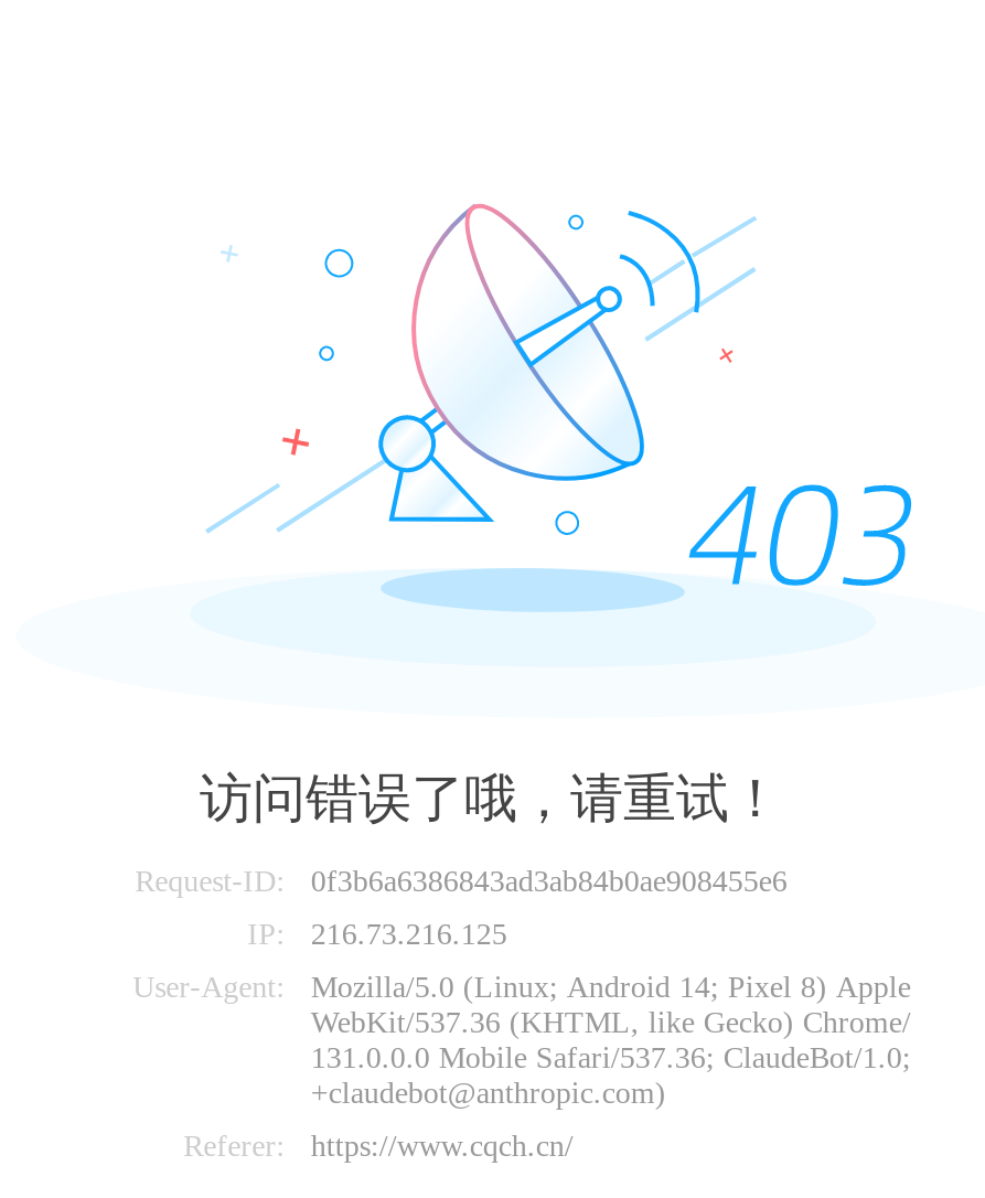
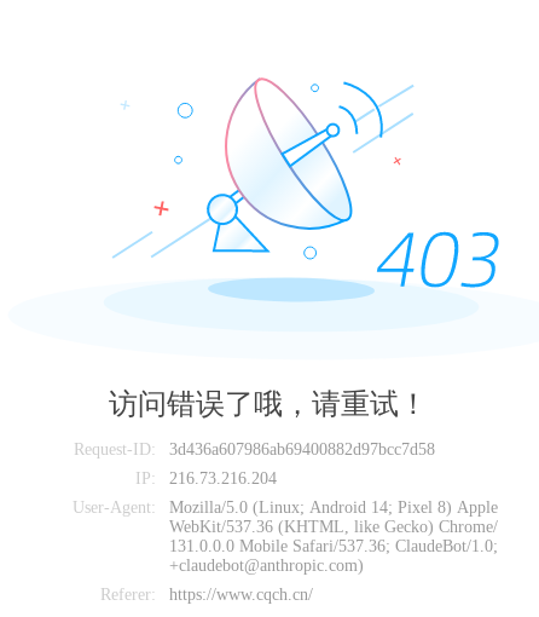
[135,865,787,898] Request-ID: 0f3b6a6386843ad3ab84b0ae908455e6 -> [73,440,435,459] Request-ID: 3d436a607986ab69400882d97bcc7d58
[248,918,507,951] IP: 216.73.216.125 -> [135,469,277,488] IP: 216.73.216.204

